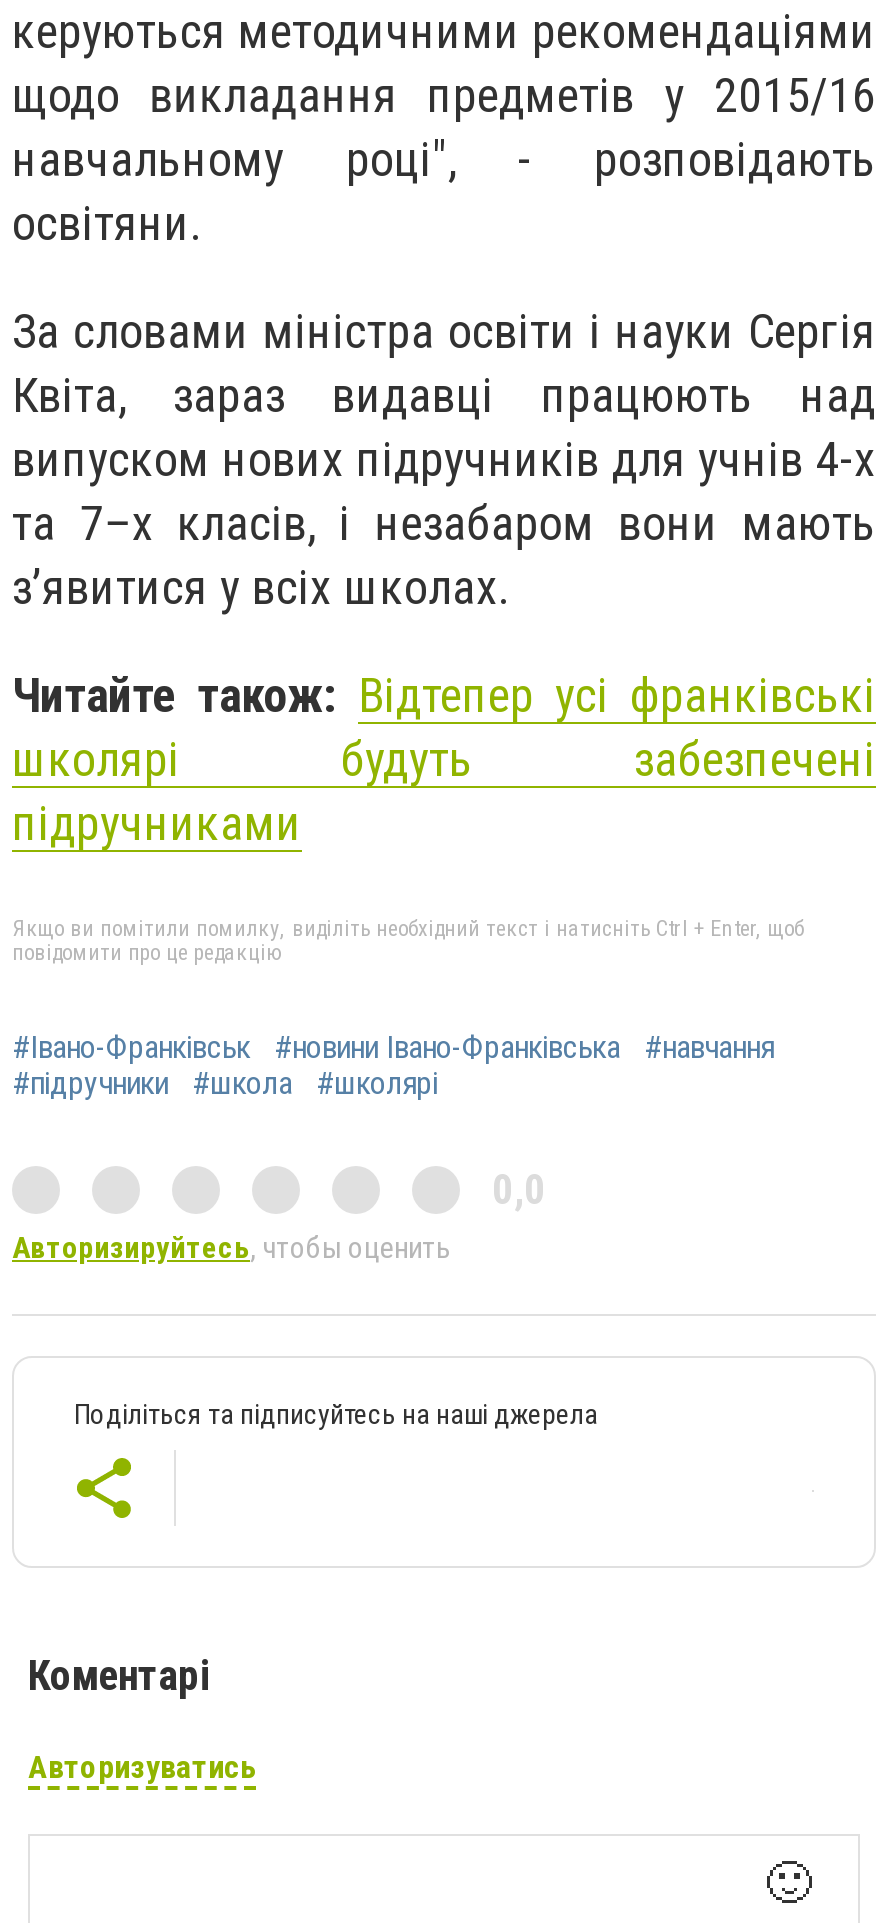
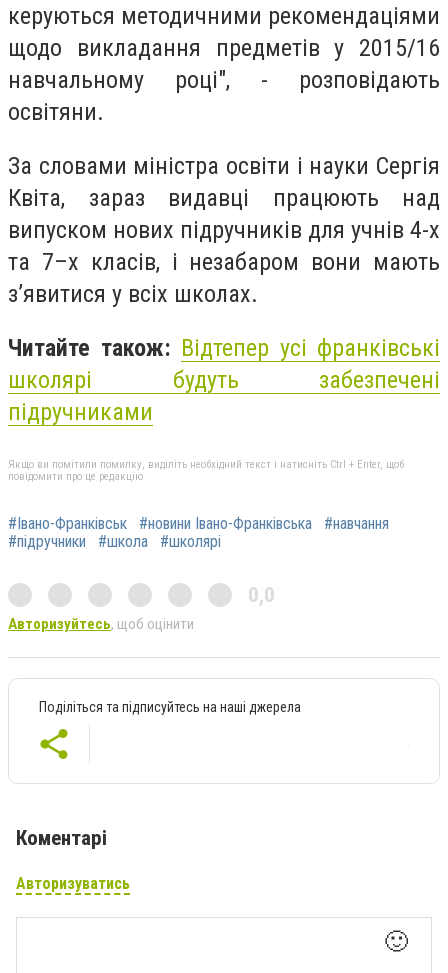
[12,1230,450,1266] Авторизируйтесь, чтобы оценить -> [8,615,194,633] Авторизуйтесь, щоб оцінити

